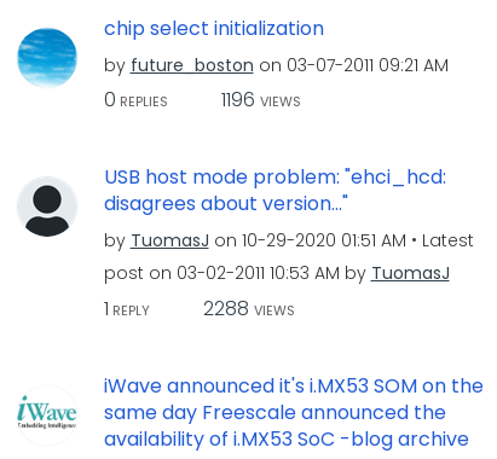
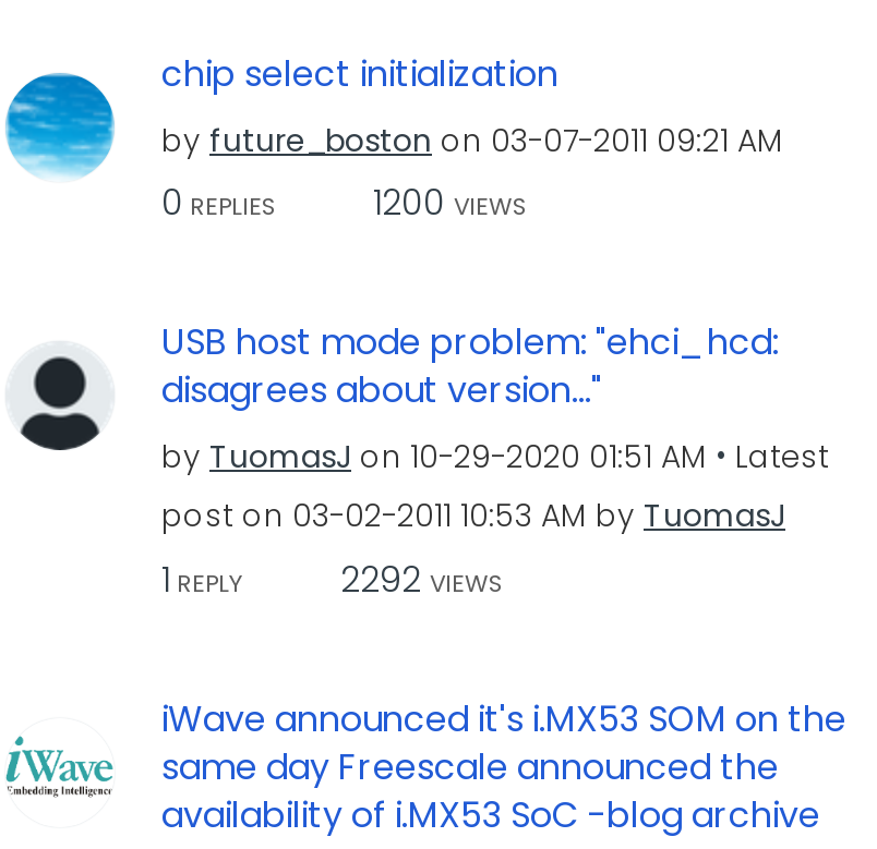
[221,86,300,114] 1196 VIEWS -> [373,178,528,228] 1200 VIEWS
[103,294,294,322] 1 REPLY 2288 VIEWS -> [161,554,504,604] 1 REPLY 2292 VIEWS

